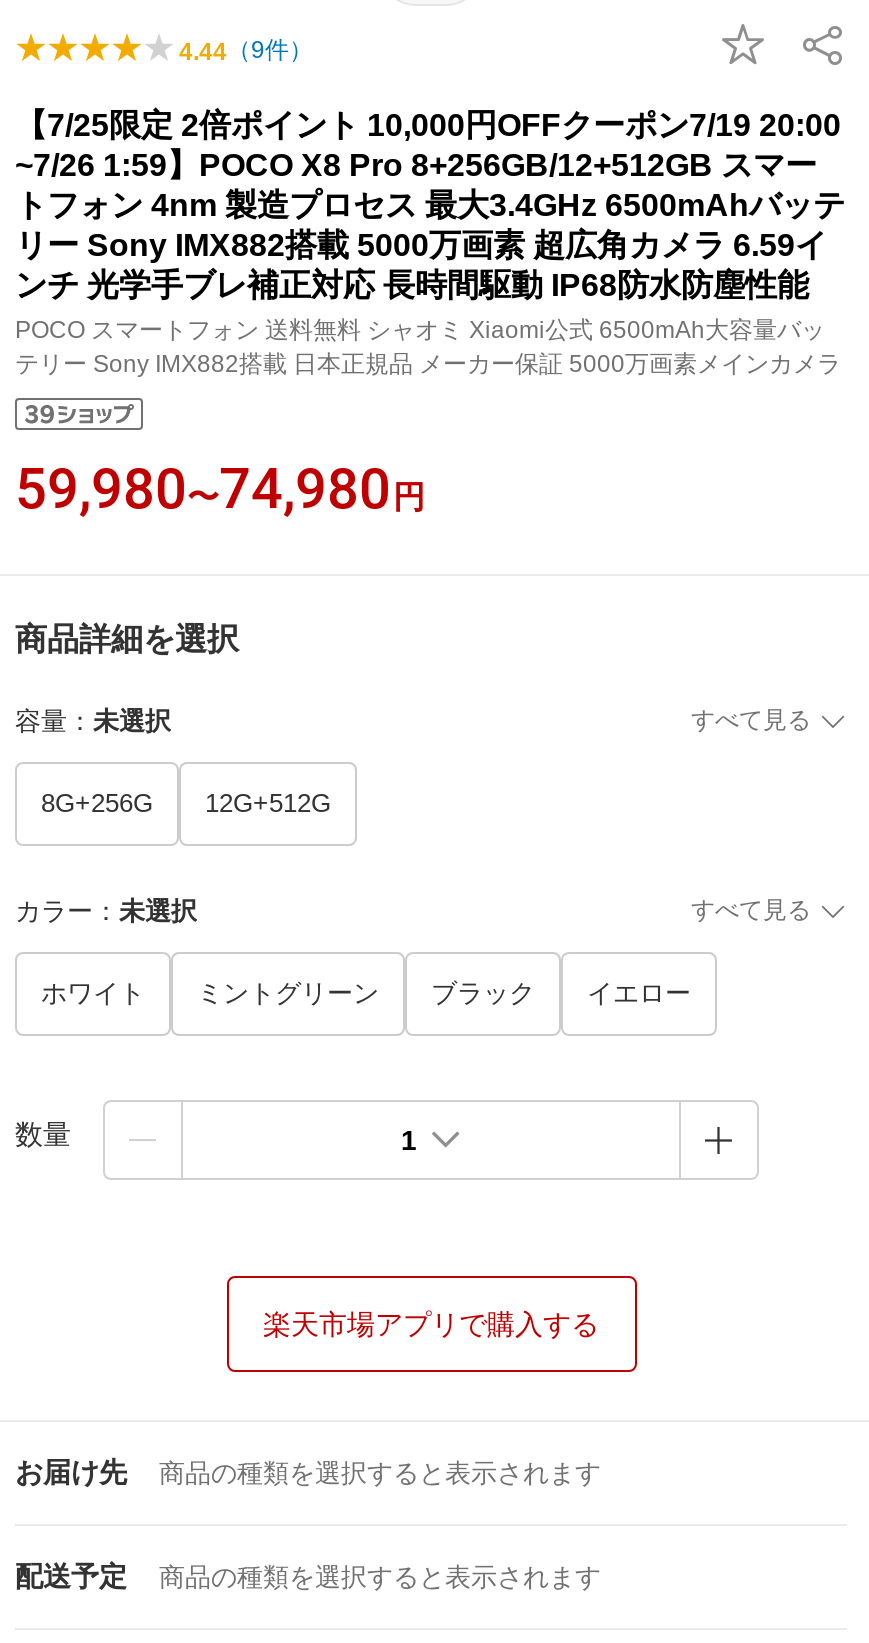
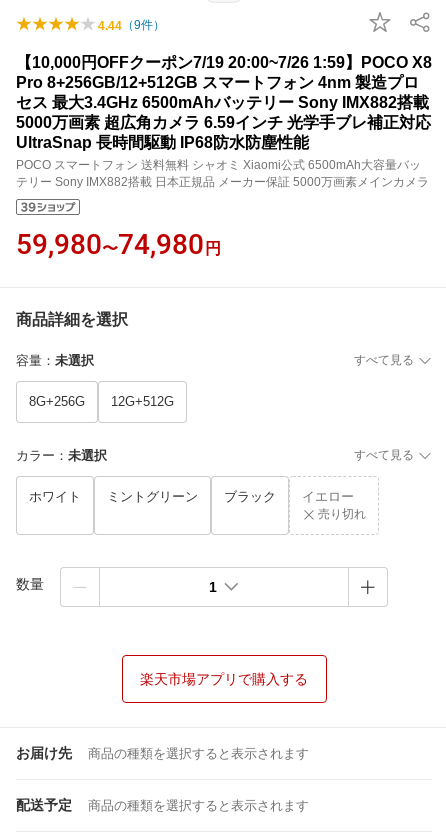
[15,108,845,302] 【7/25限定 2倍ポイント 10,000円OFFクーポン7/19 20:00 | ~7/26 1:59】POCO X8 Pro 8+256GB/12+512GB スマー | トフォン 4nm 製造プロセス 最大3.4GHz 6500mAhバッテ | リー Sony IMX882搭載 5000万画素 超広角カメラ 6.59イ | ンチ 光学手ブレ補正対応 長時間駆動 IP68防水防塵性能 -> [16,54,432,151] 【10,000円OFFクーポン7/19 20:00~7/26 1:59】POCO X8 | Pro 8+256GB/12+512GB スマートフォン 4nm 製造プロ | セス 最大3.4GHz 6500mAhバッテリー Sony IMX882搭載 | 5000万画素 超広角カメラ 6.59インチ 光学手ブレ補正対応 | UltraSnap 長時間駆動 IP68防水防塵性能
none -> [318,507,366,521] 売り切れ

